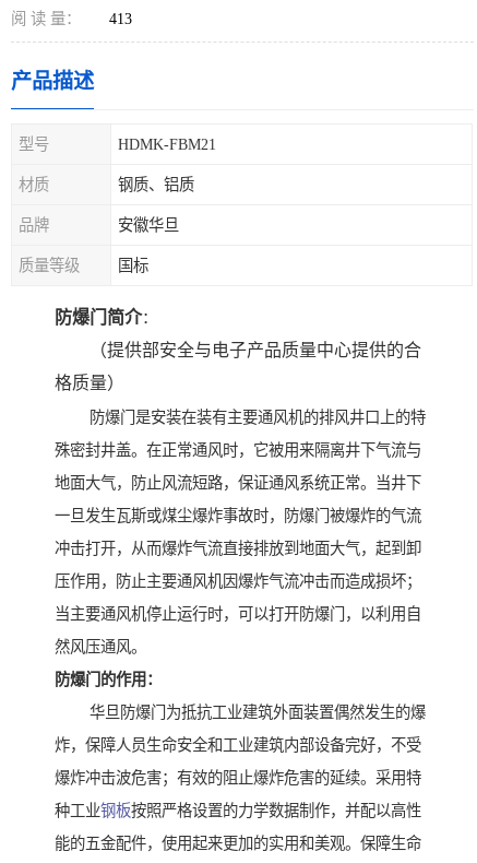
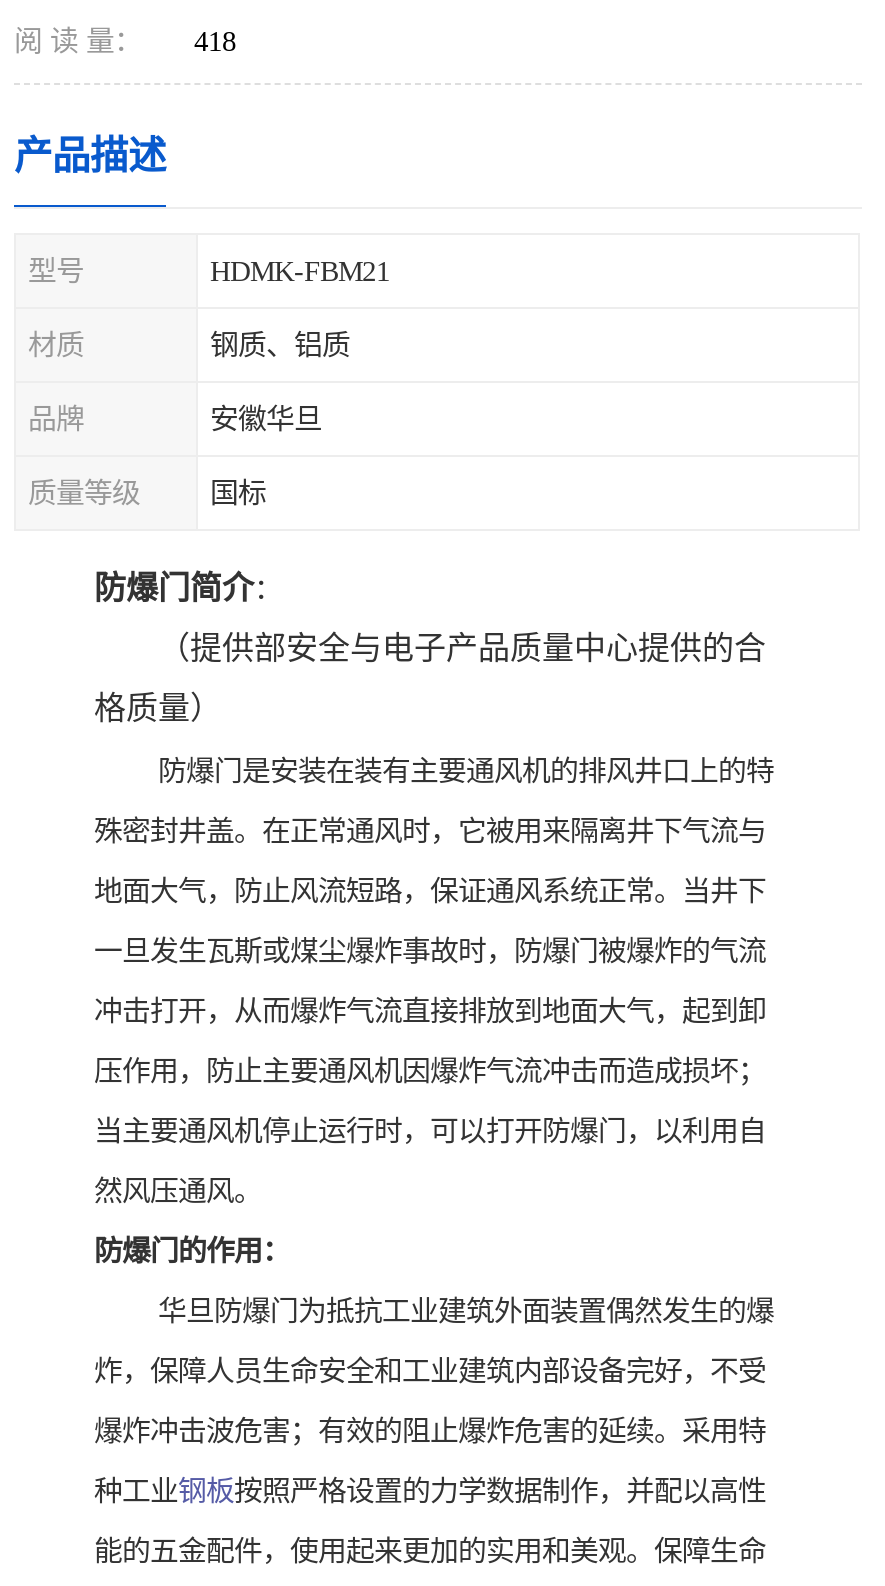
[11,10,132,27] 阅 读 量： 413 -> [14,25,236,57] 阅 读 量： 418

